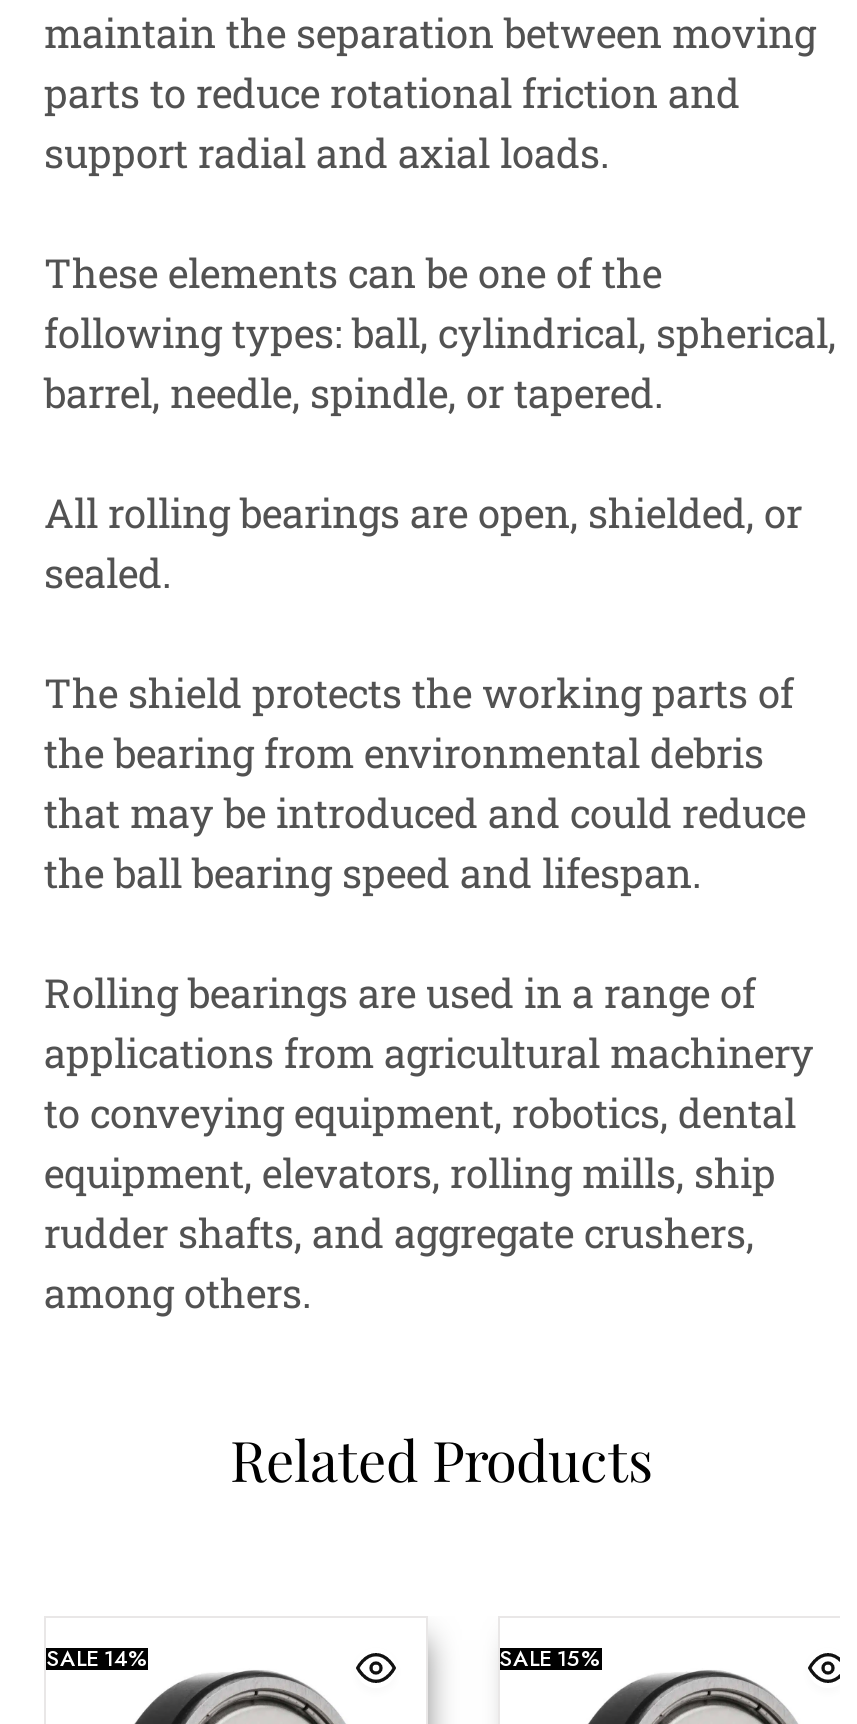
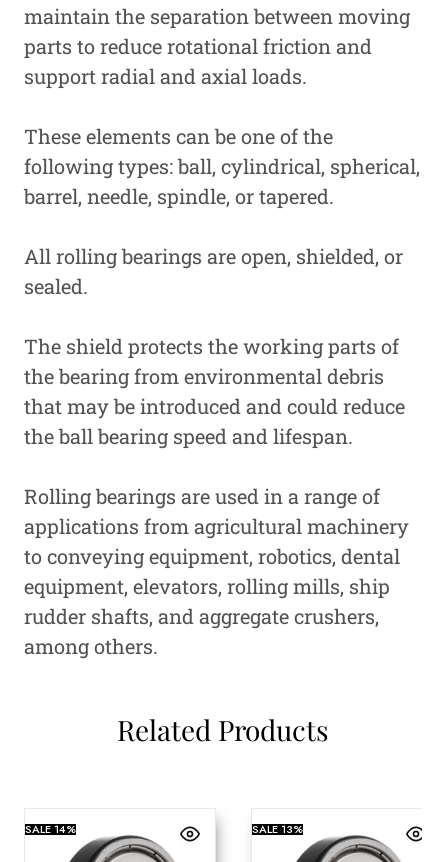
[499,1642,601,1674] SALE15% -> [251,821,302,837] SALE13%

